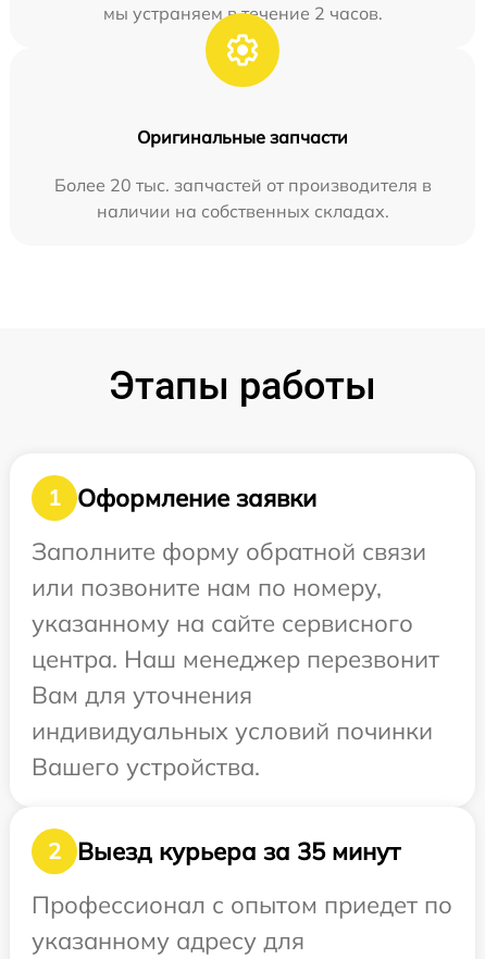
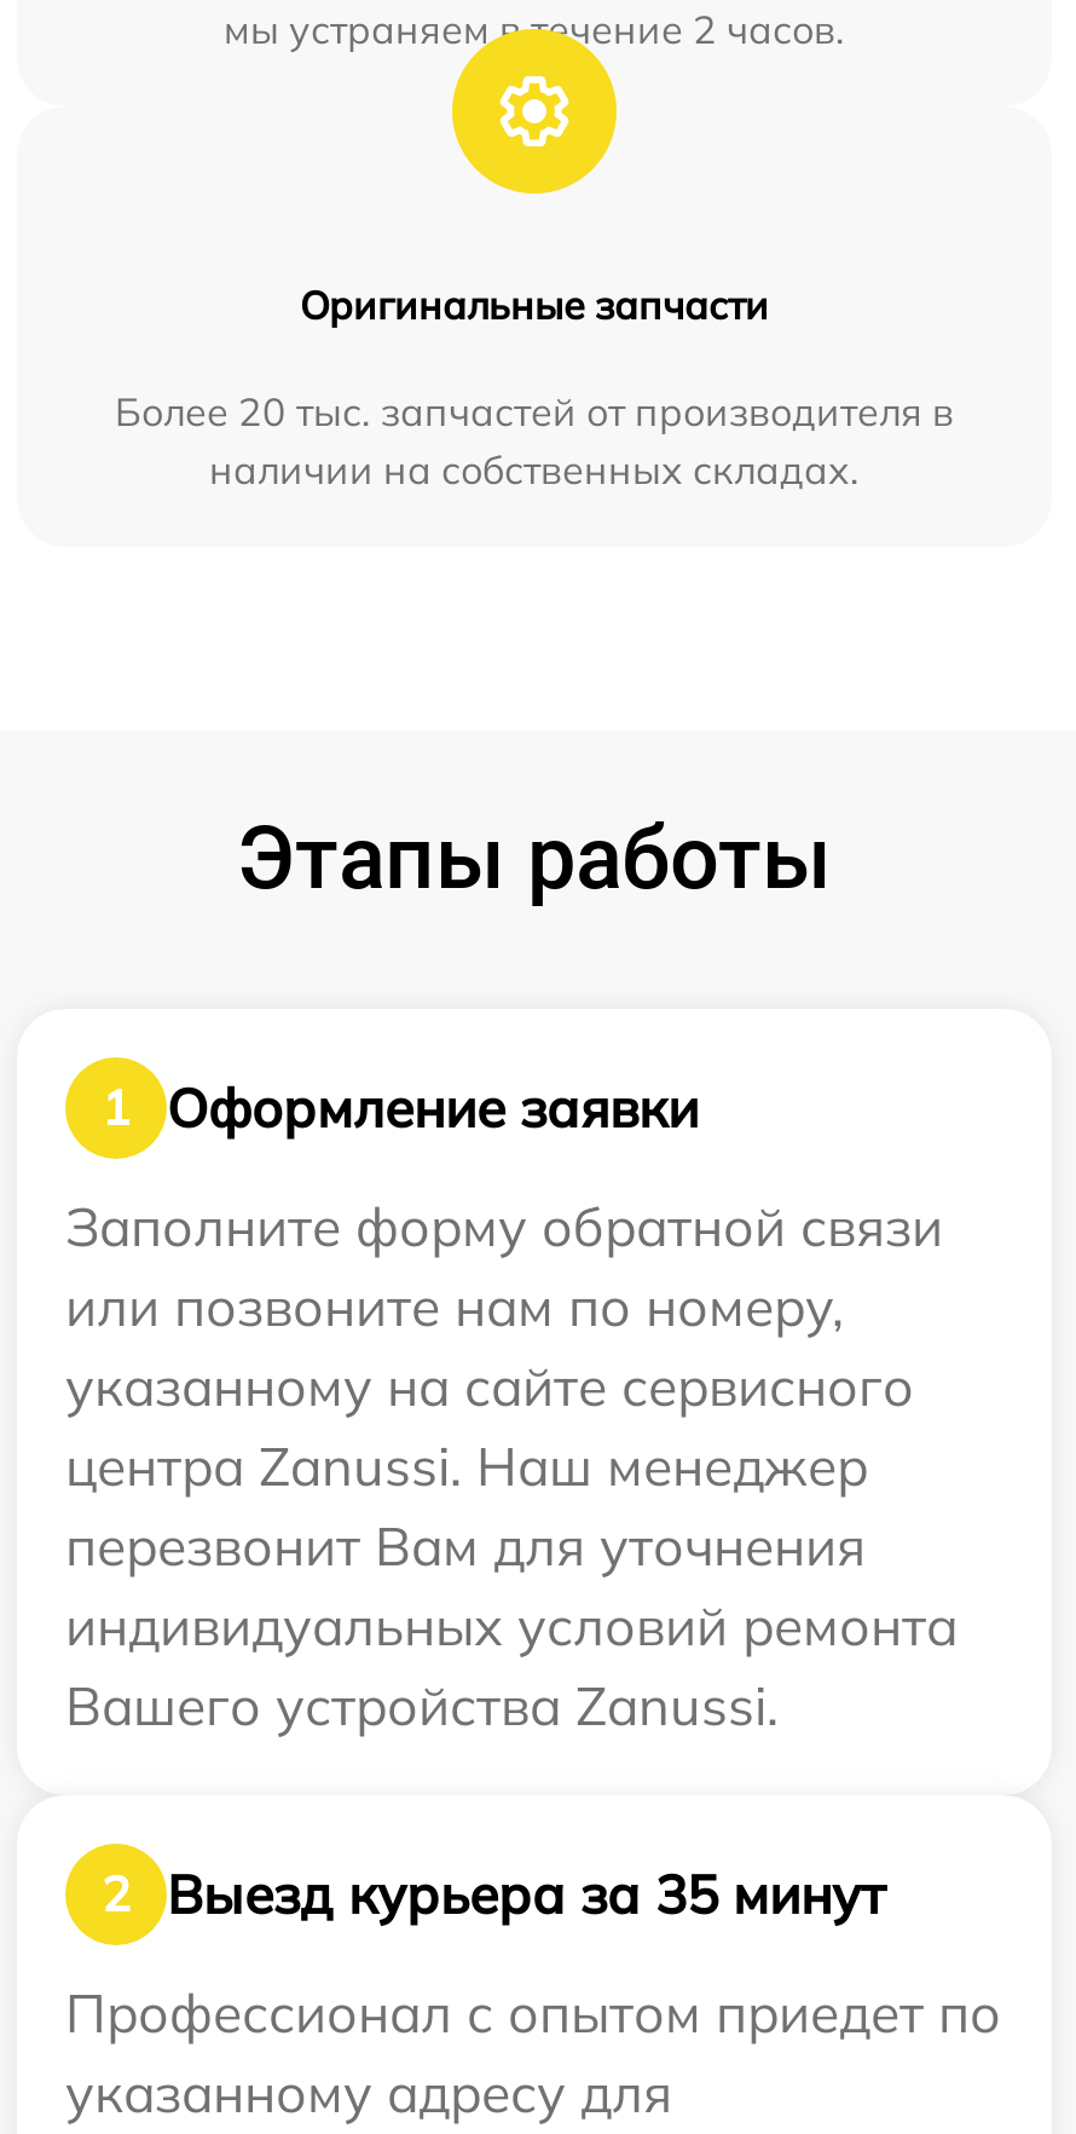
[32,644,439,782] центра. Наш менеджер перезвонит | Вам для уточнения | индивидуальных условий починки | Вашего устройства. -> [65,1432,958,1740] центра Zanussi. Наш менеджер | перезвонит Вам для уточнения | индивидуальных условий ремонта | Вашего устройства Zanussi.

